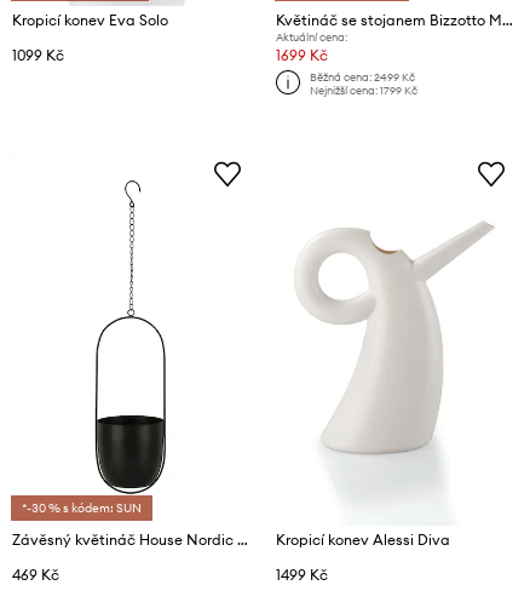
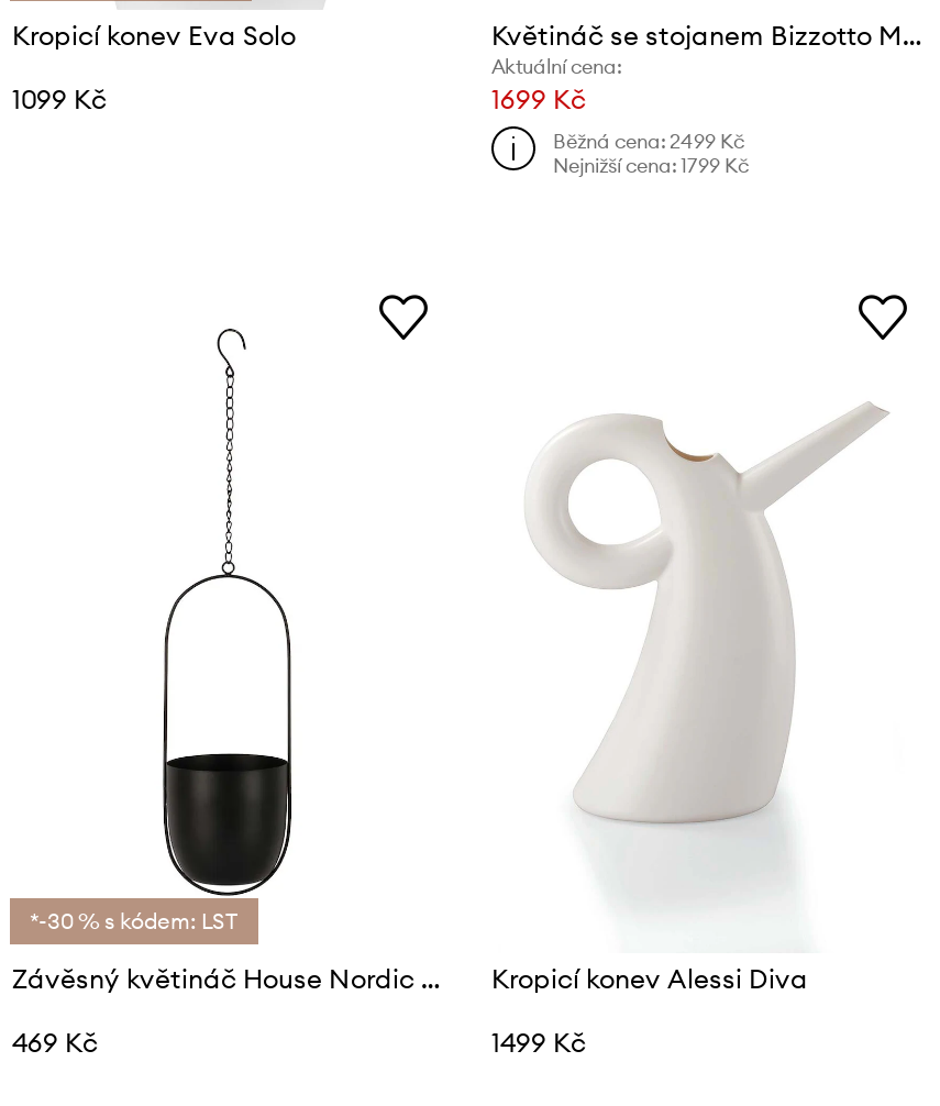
[22,500,142,515] *-30 % s kódem: SUN -> [30,908,239,936] *-30 % s kódem: LST

